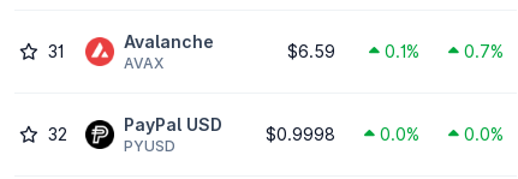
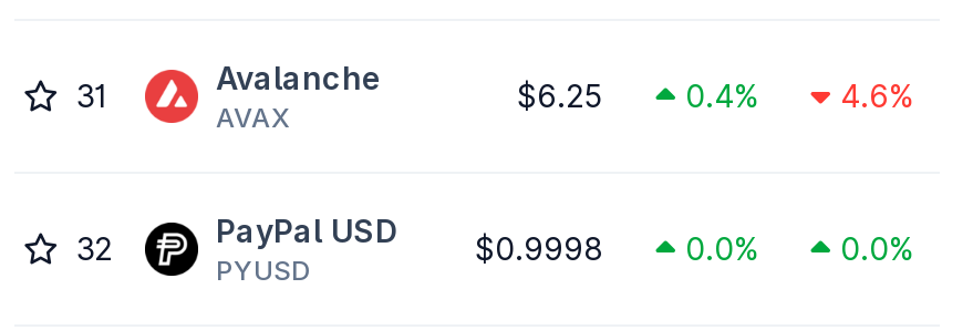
[287,41,335,61] $6.59 -> [517,75,603,113] $6.25
[385,41,419,61] 0.1% -> [685,75,758,113] 0.4%
[464,41,504,61] 0.7% -> [840,75,913,113] 4.6%

